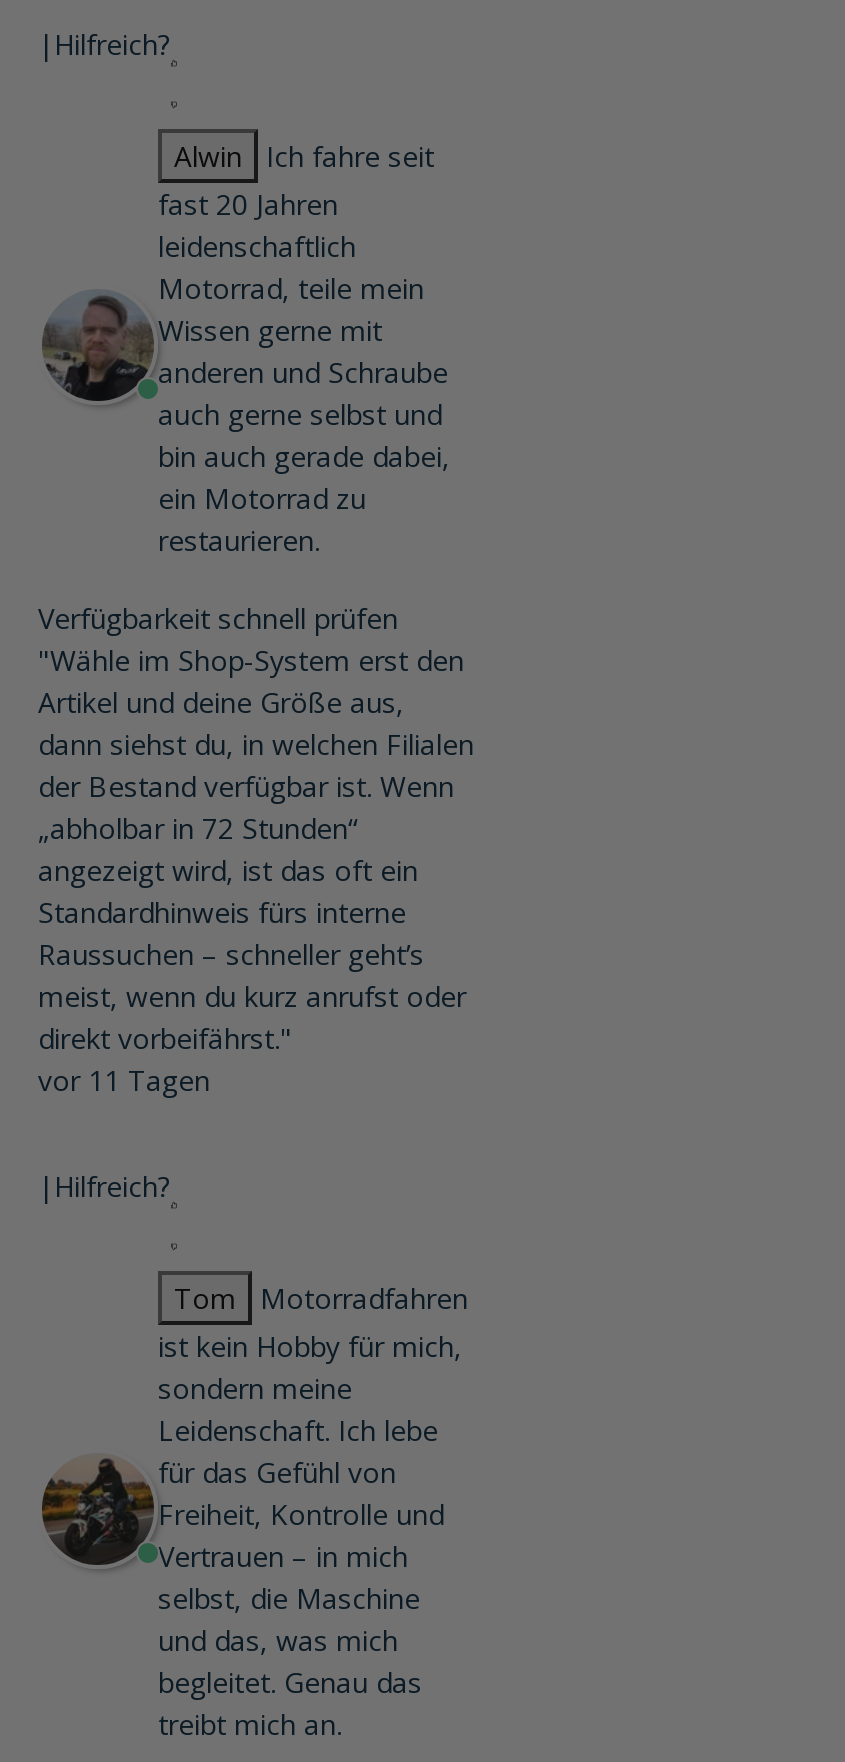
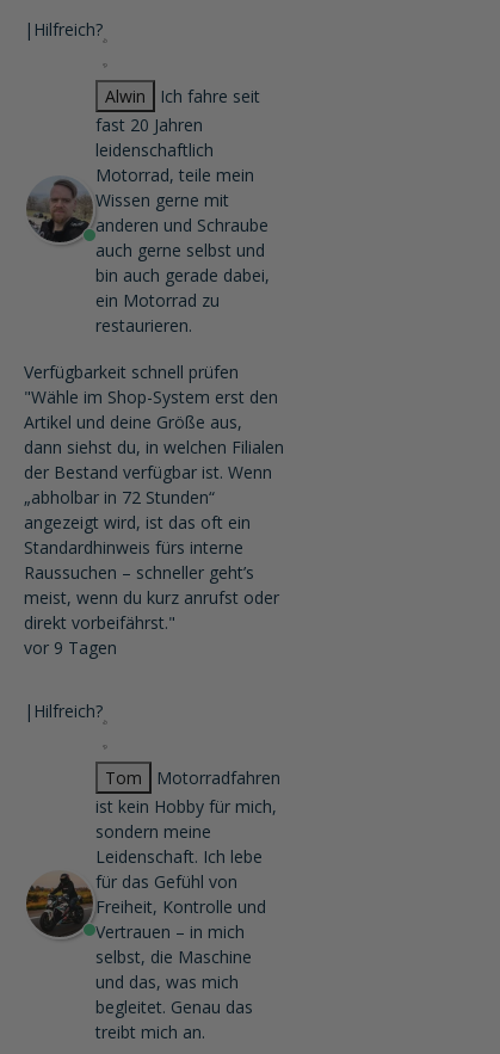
[38,1061,210,1099] vor 11 Tagen -> [24,636,117,659] vor 9 Tagen

